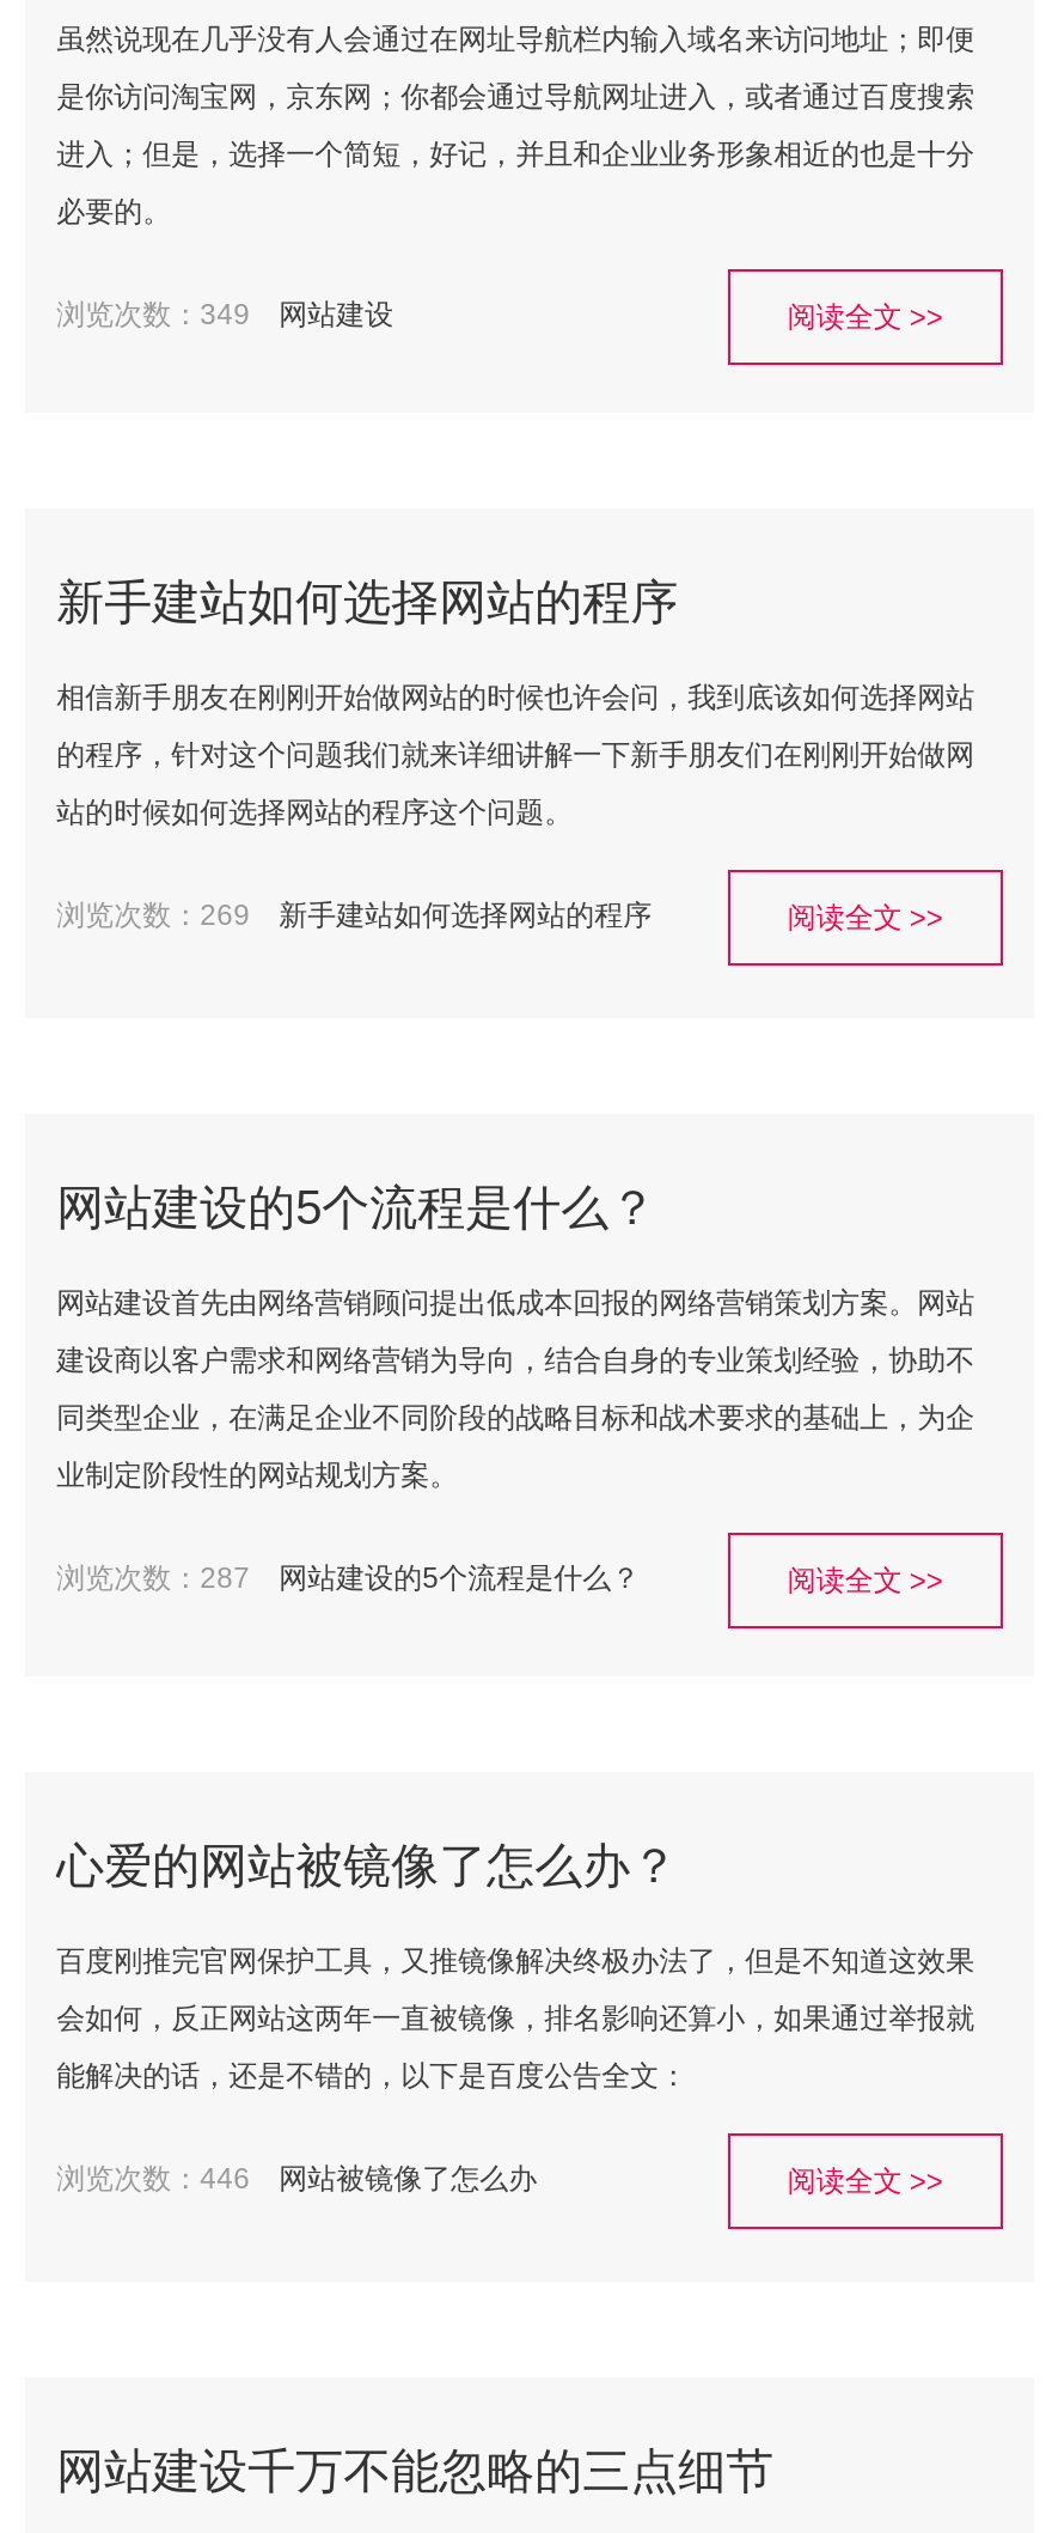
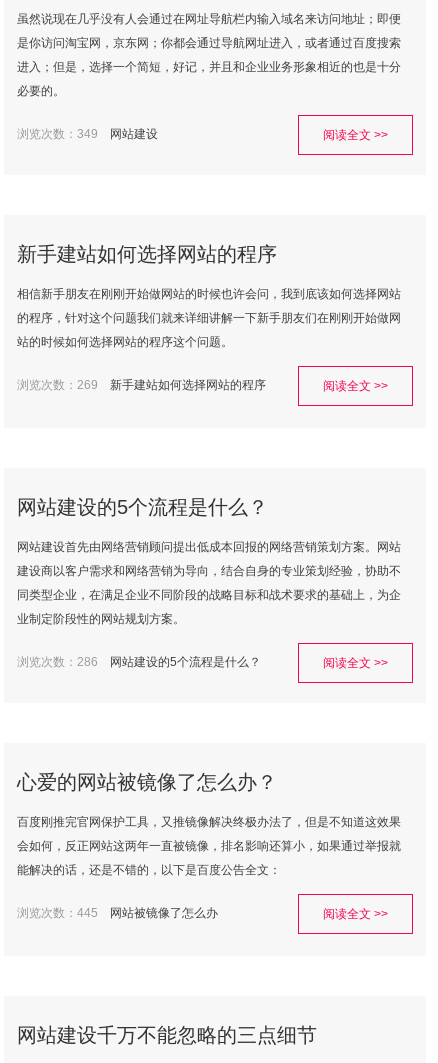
[56,1561,640,1595] 浏览次数：287网站建设的5个流程是什么？ -> [17,655,261,669] 浏览次数：286网站建设的5个流程是什么？
[56,2162,537,2196] 浏览次数：446网站被镜像了怎么办 -> [17,906,218,920] 浏览次数：445网站被镜像了怎么办

